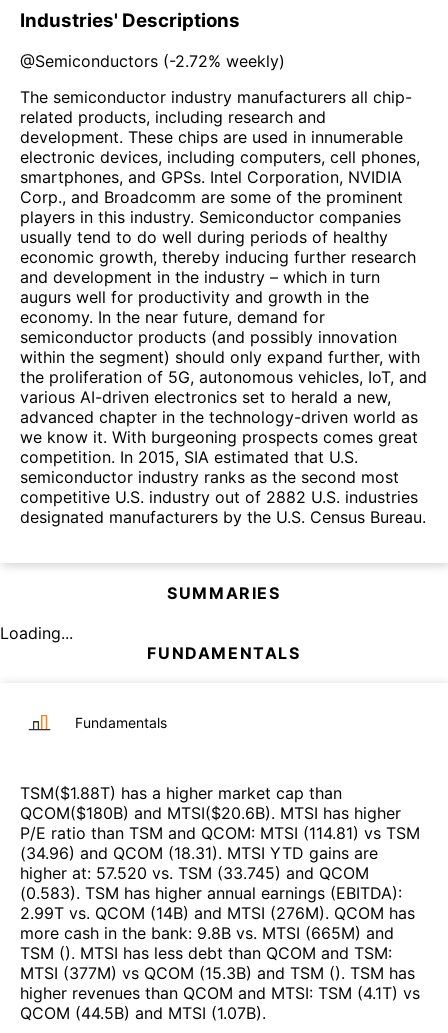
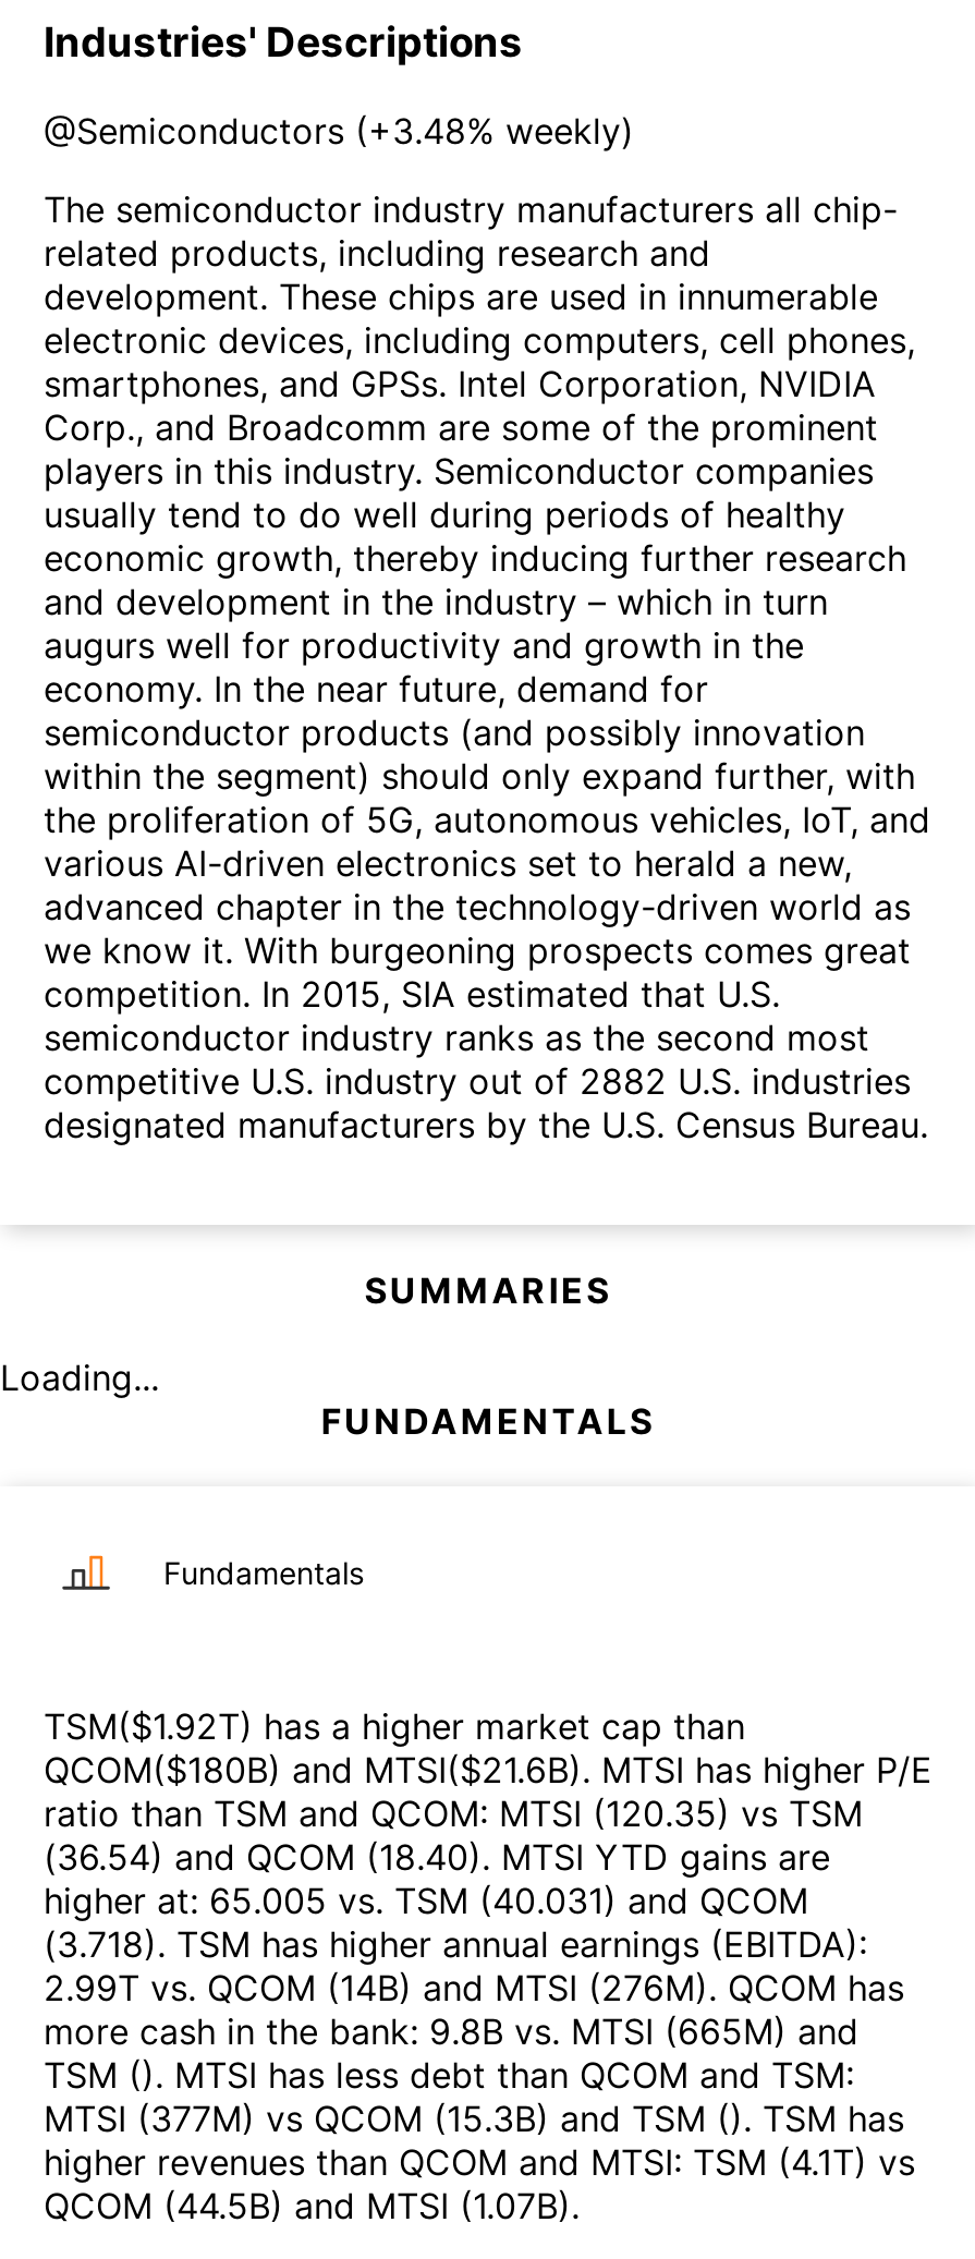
[20,51,285,71] @Semiconductors (-2.72% weekly) -> [44,109,634,153] @Semiconductors (+3.48% weekly)
[20,783,420,903] TSM($1.88T) has a higher market cap than | QCOM($180B) and MTSI($20.6B). MTSI has higher | P/E ratio than TSM and QCOM: MTSI (114.81) vs TSM | (34.96) and QCOM (18.31). MTSI YTD gains are | higher at: 57.520 vs. TSM (33.745) and QCOM | (0.583). TSM has higher annual earnings (EBITDA): -> [44,1705,933,1966] TSM($1.92T) has a higher market cap than | QCOM($180B) and MTSI($21.6B). MTSI has higher P/E | ratio than TSM and QCOM: MTSI (120.35) vs TSM | (36.54) and QCOM (18.40). MTSI YTD gains are | higher at: 65.005 vs. TSM (40.031) and QCOM | (3.718). TSM has higher annual earnings (EBITDA):

